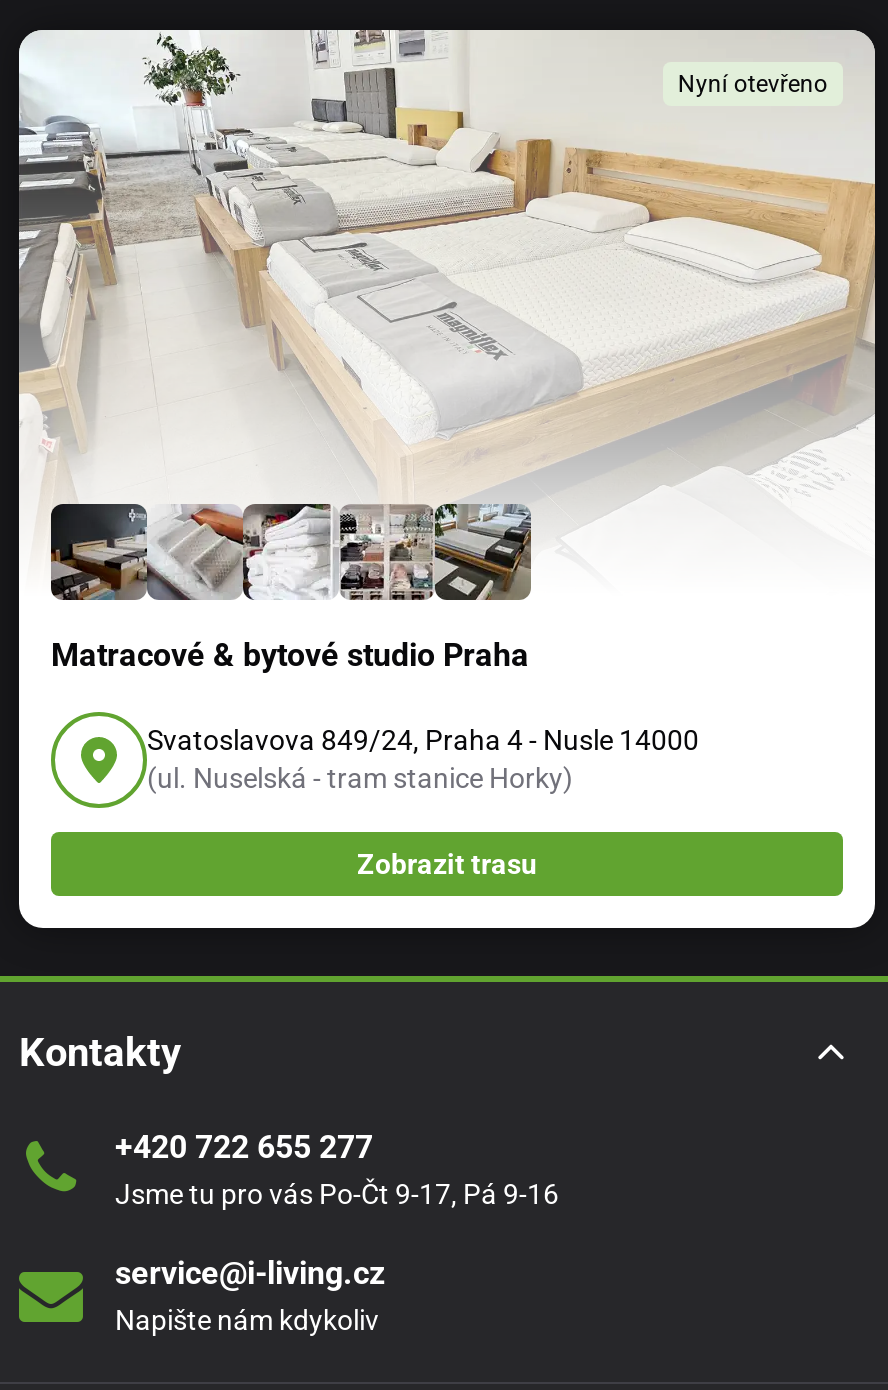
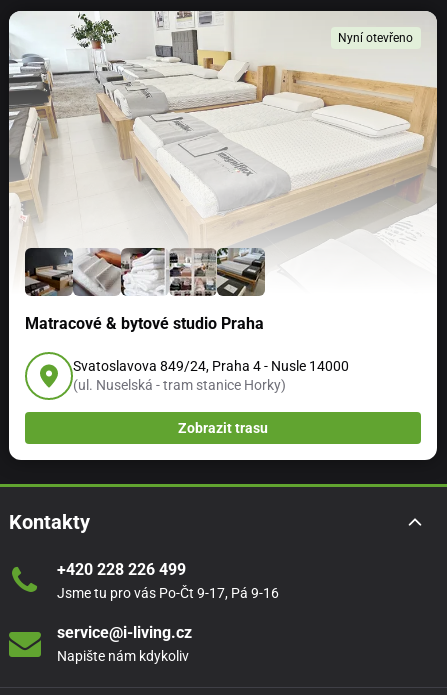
[115,1128,373,1166] +420 722 655 277 -> [57,559,186,578] +420 228 226 499

